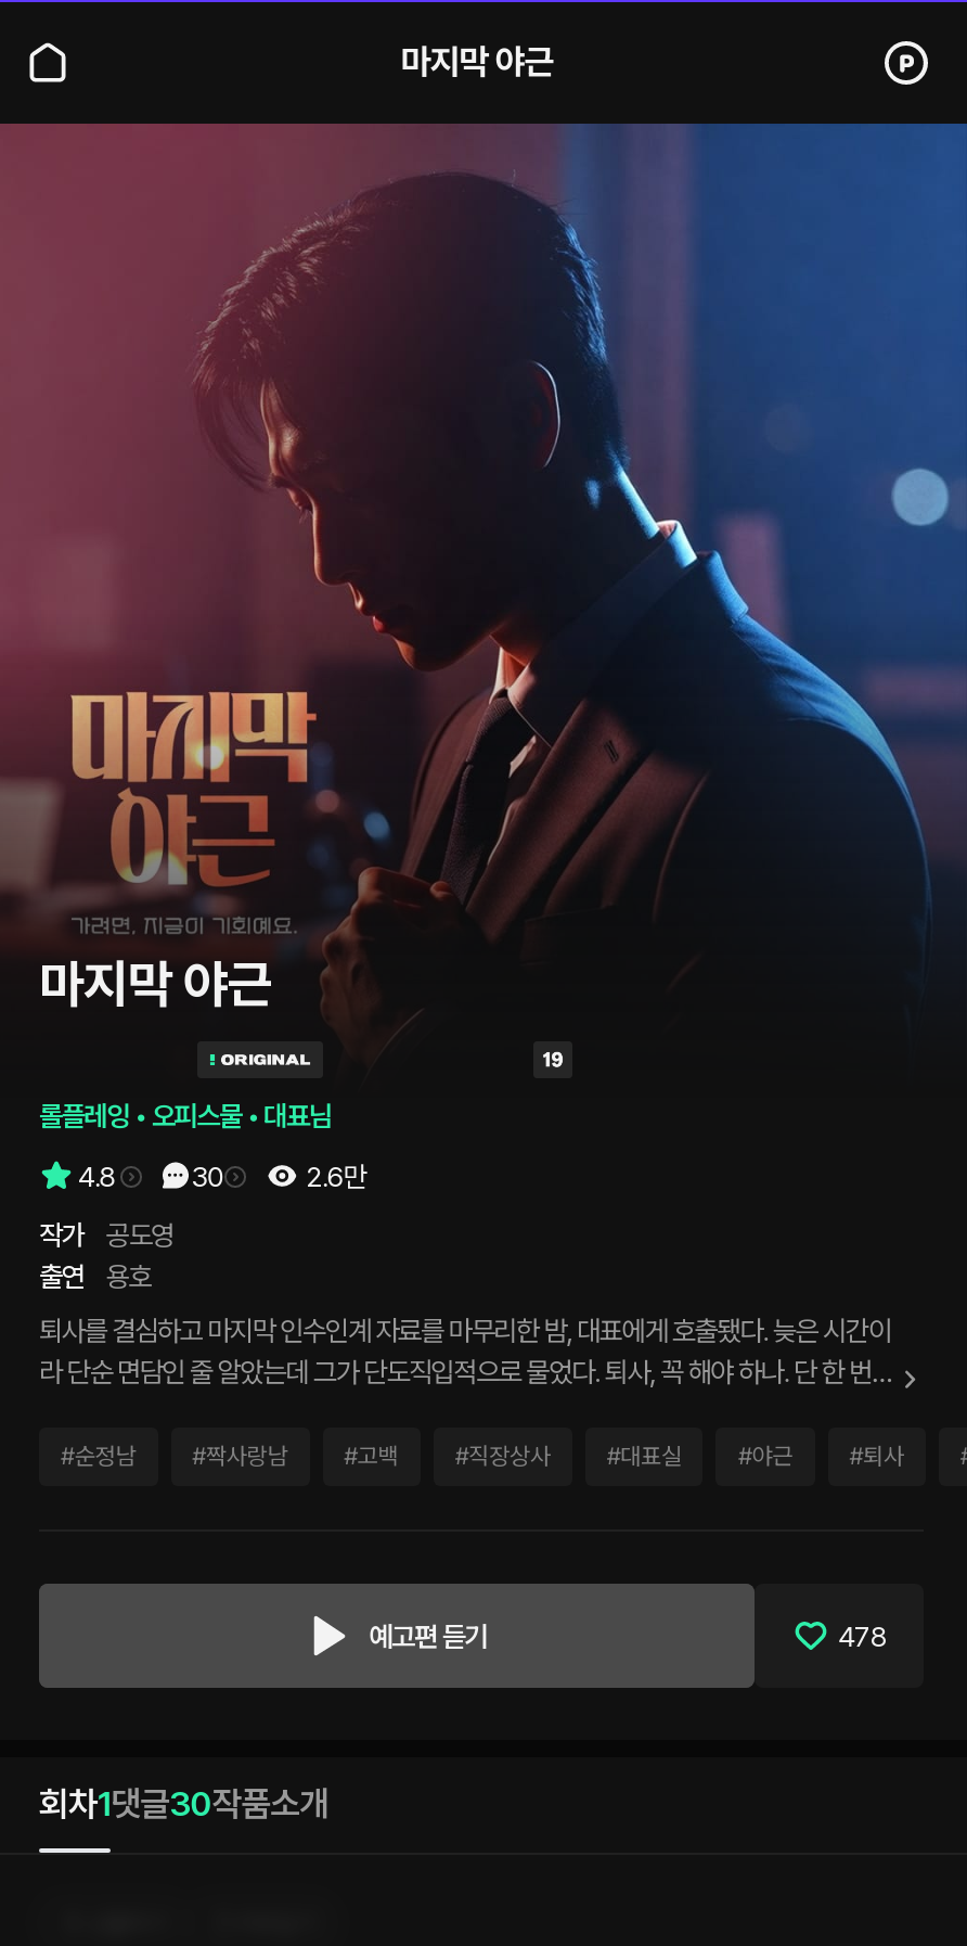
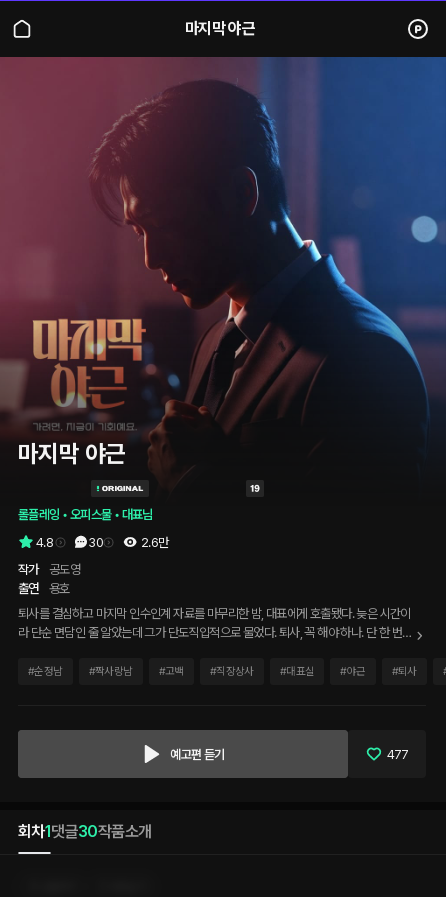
[838,1619,886,1652] 478 -> [387,746,409,761] 477

